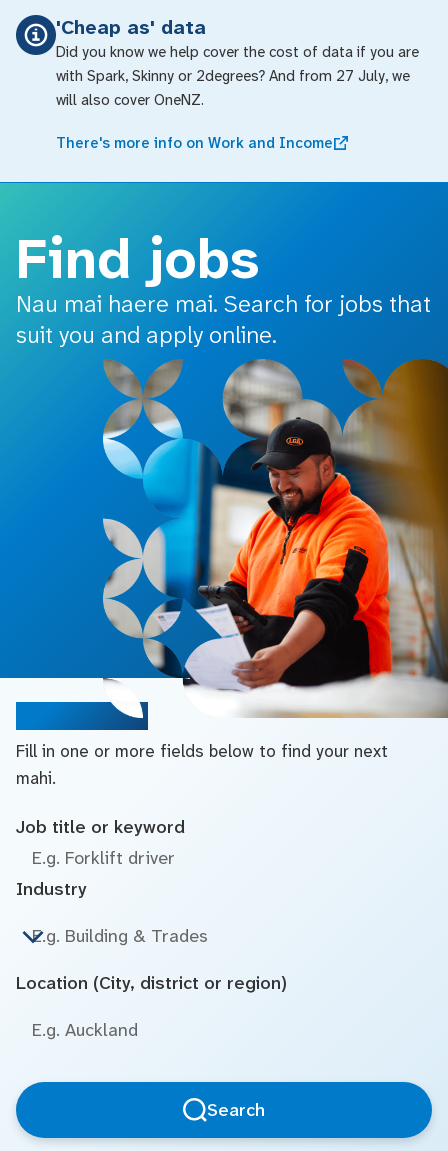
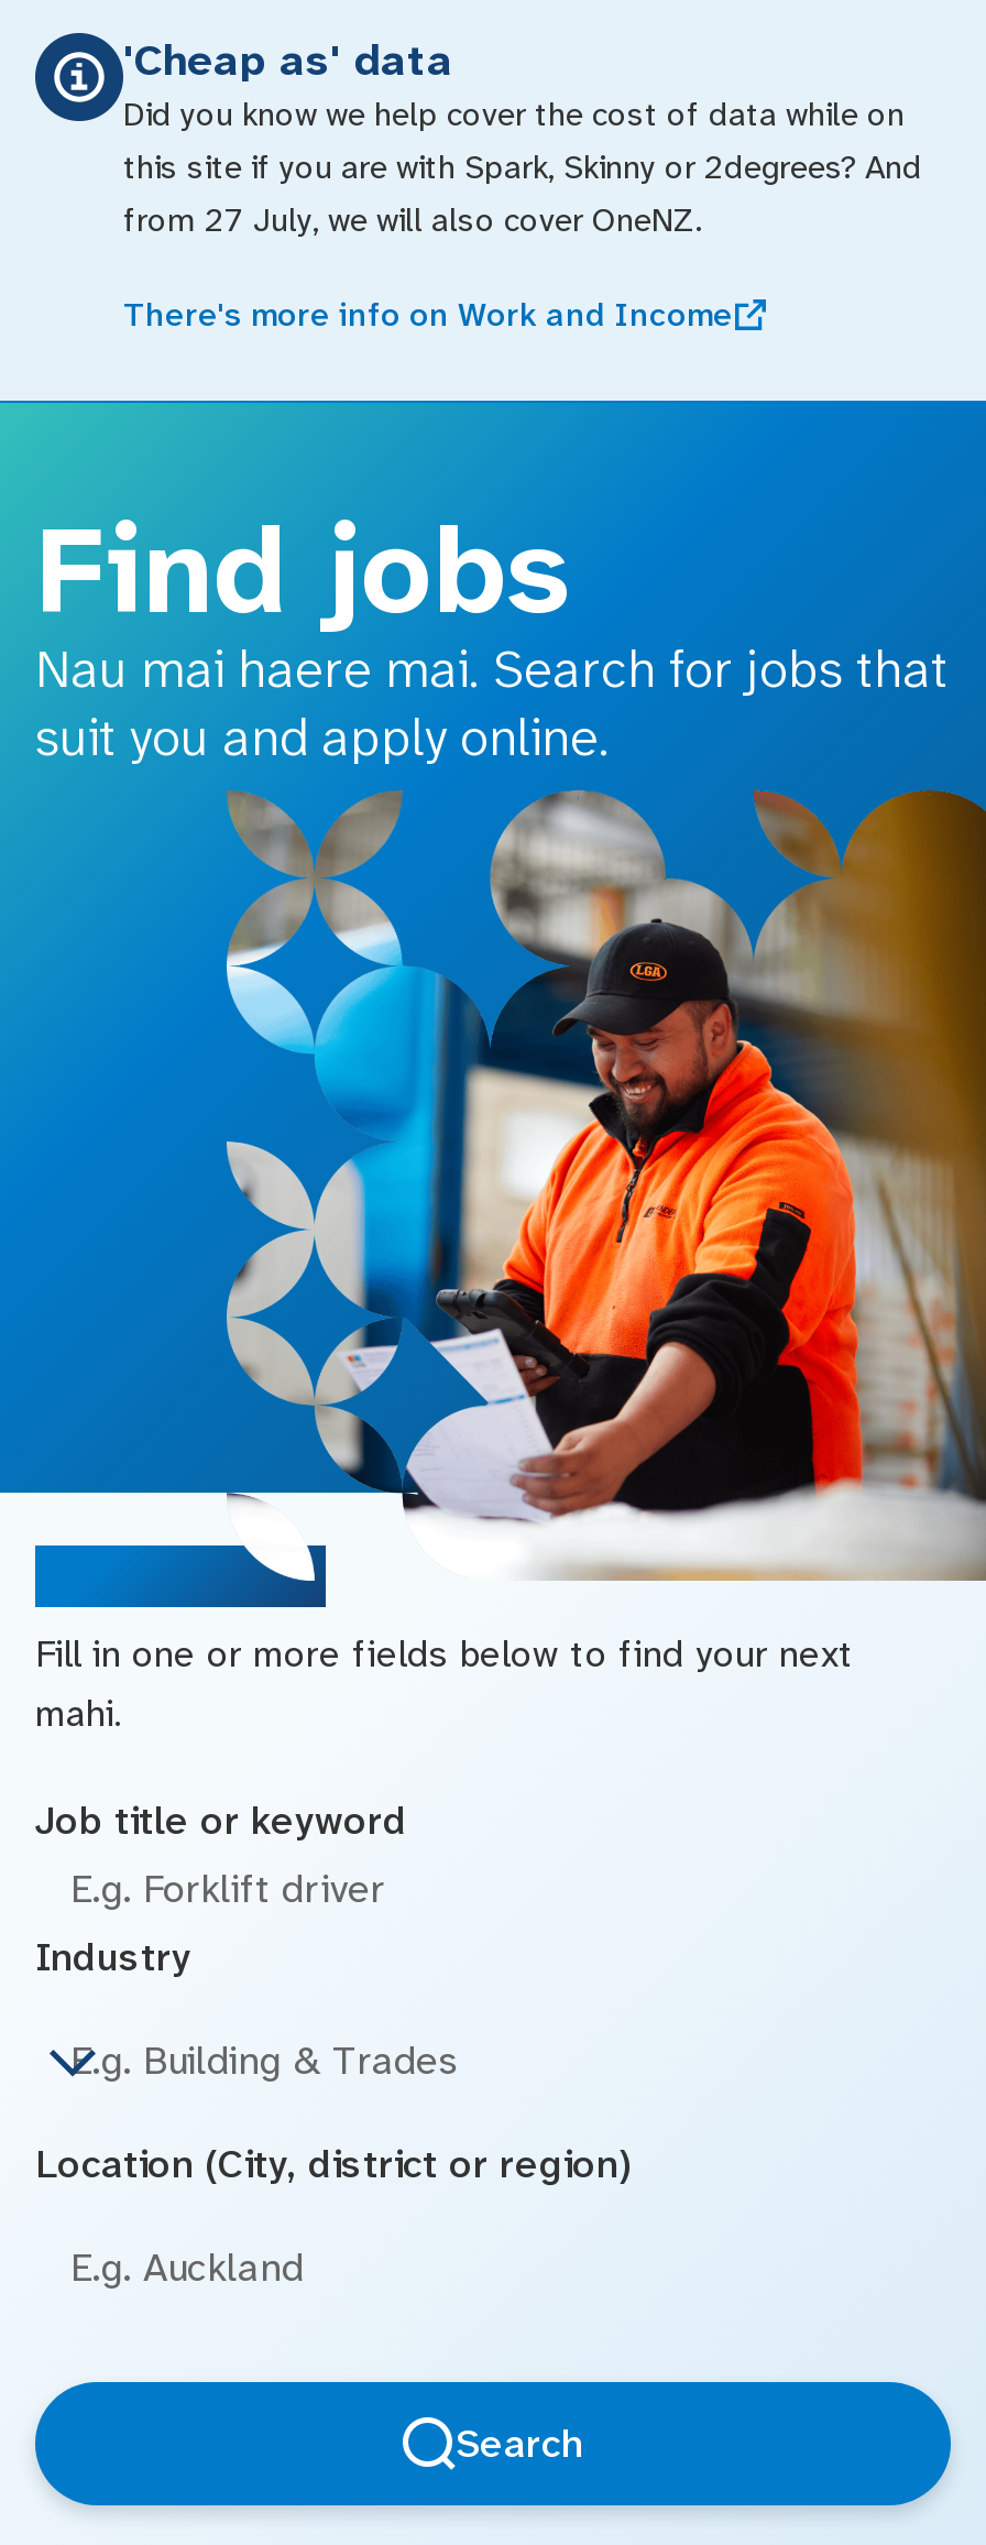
[56,42,419,110] Did you know we help cover the cost of data if you are | with Spark, Skinny or 2degrees? And from 27 July, we | will also cover OneNZ. -> [123,92,922,242] Did you know we help cover the cost of data while on | this site if you are with Spark, Skinny or 2degrees? And | from 27 July, we will also cover OneNZ.

